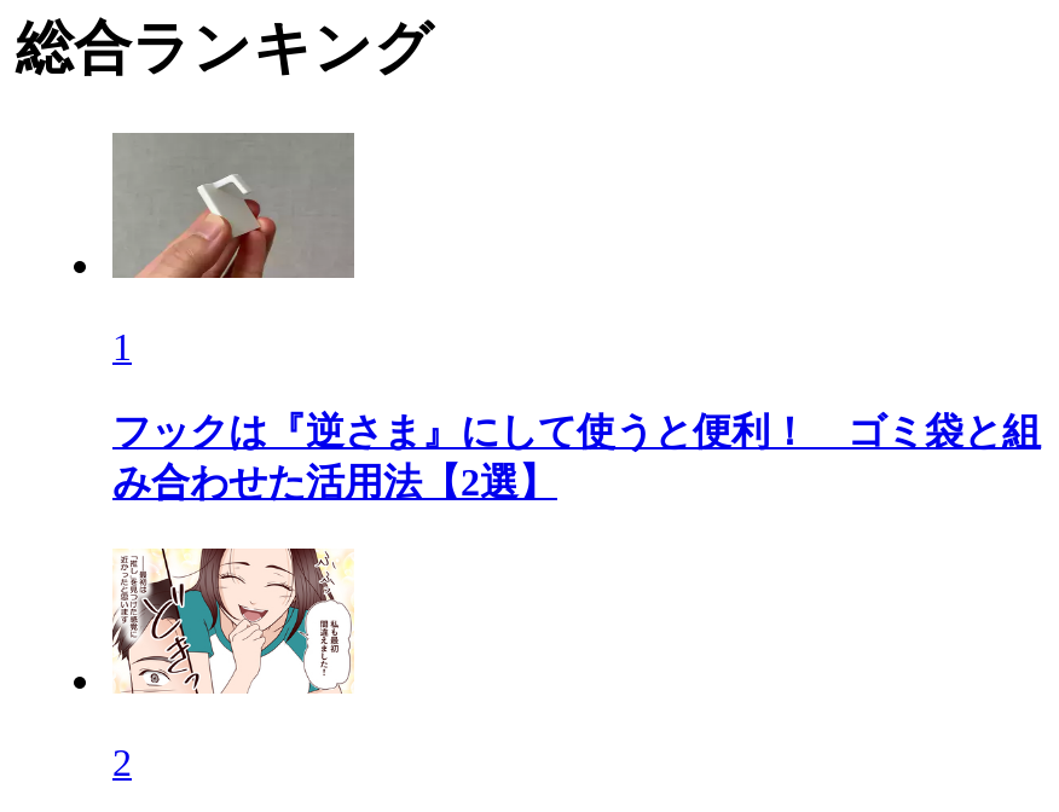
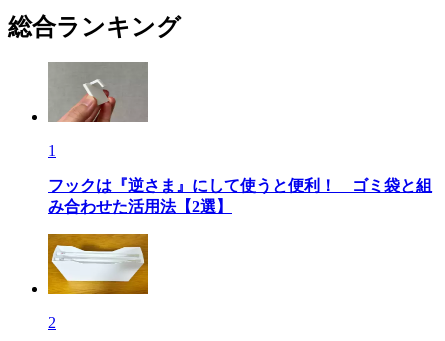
[110,546,354,694] [image] -> [47,233,149,295] [image]

